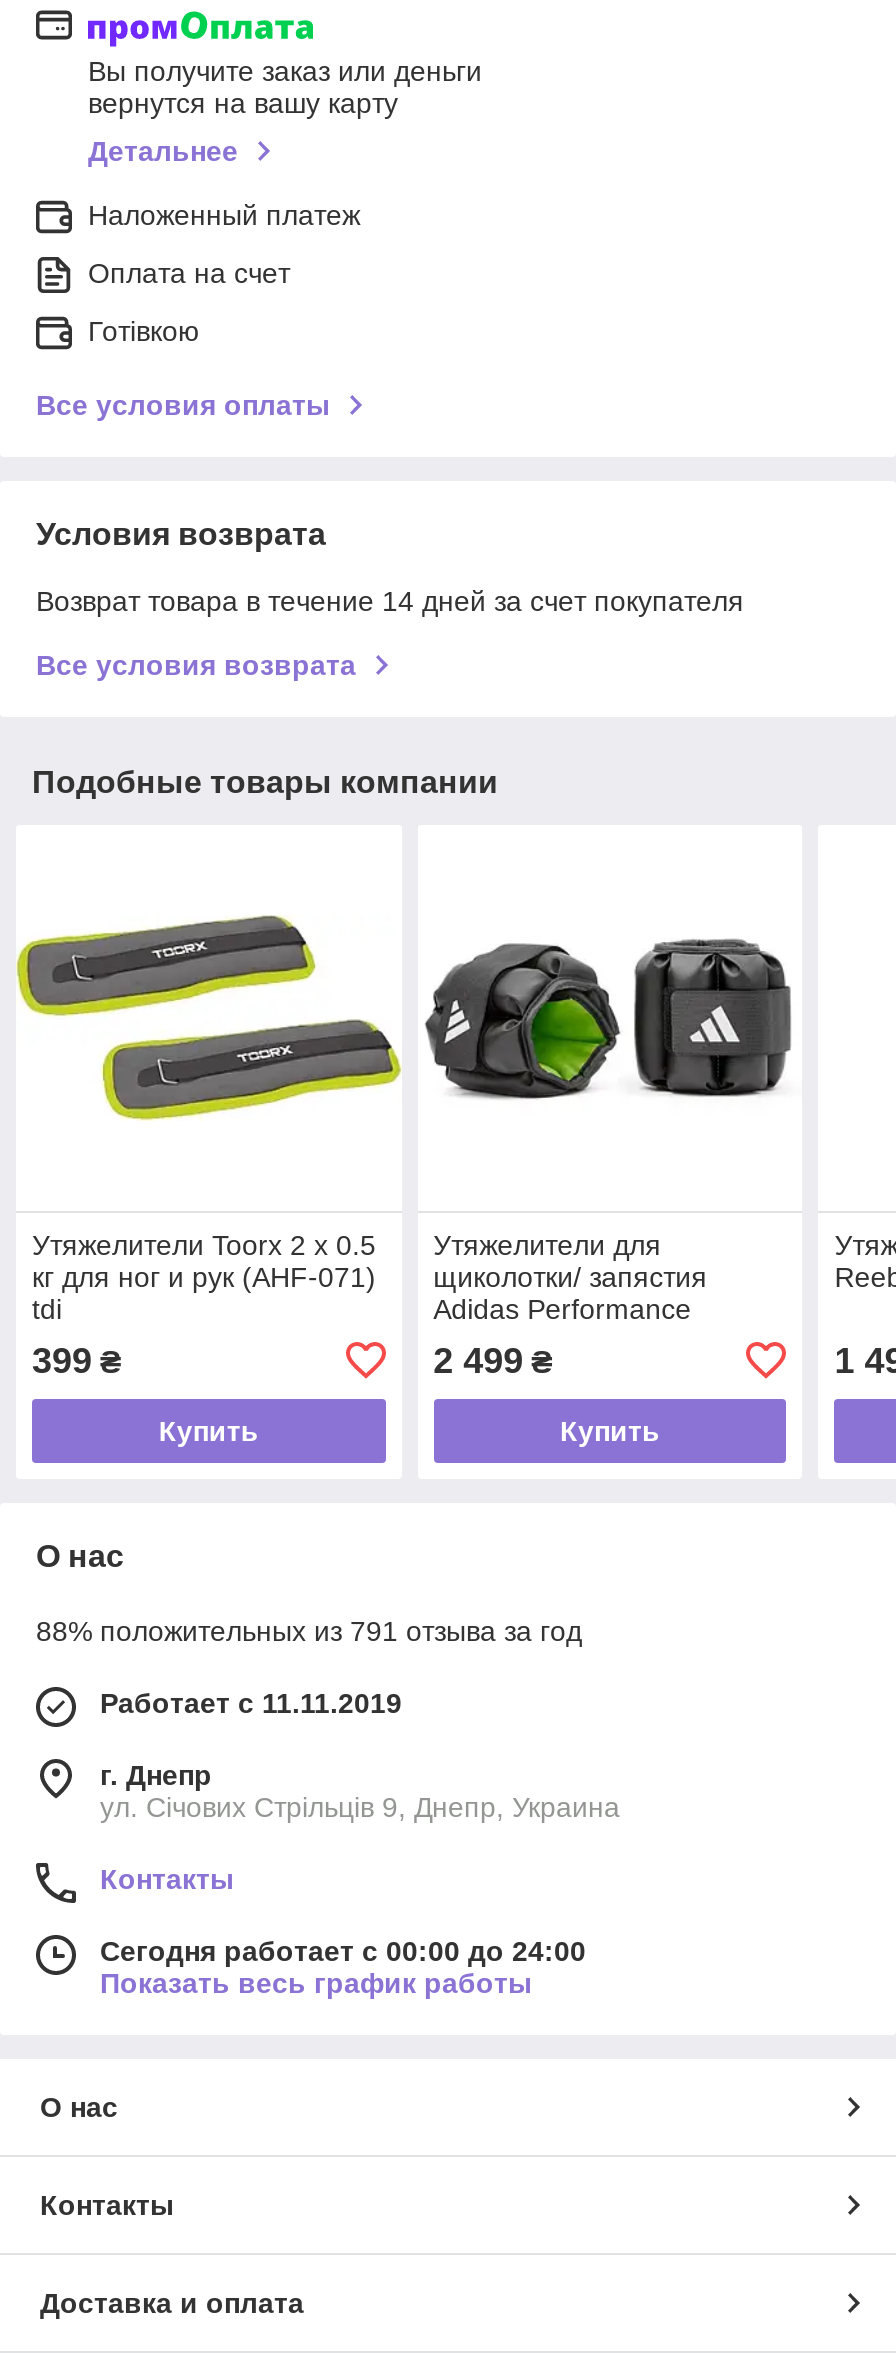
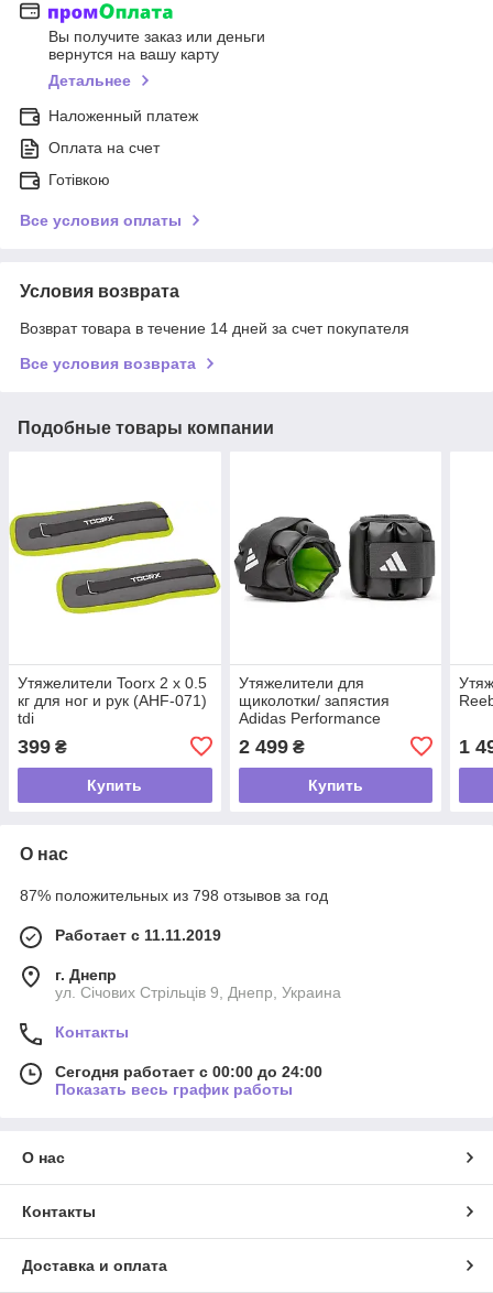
[36,1615,582,1647] 88% положительных из 791 отзыва за год -> [20,886,328,904] 87% положительных из 798 отзывов за год

